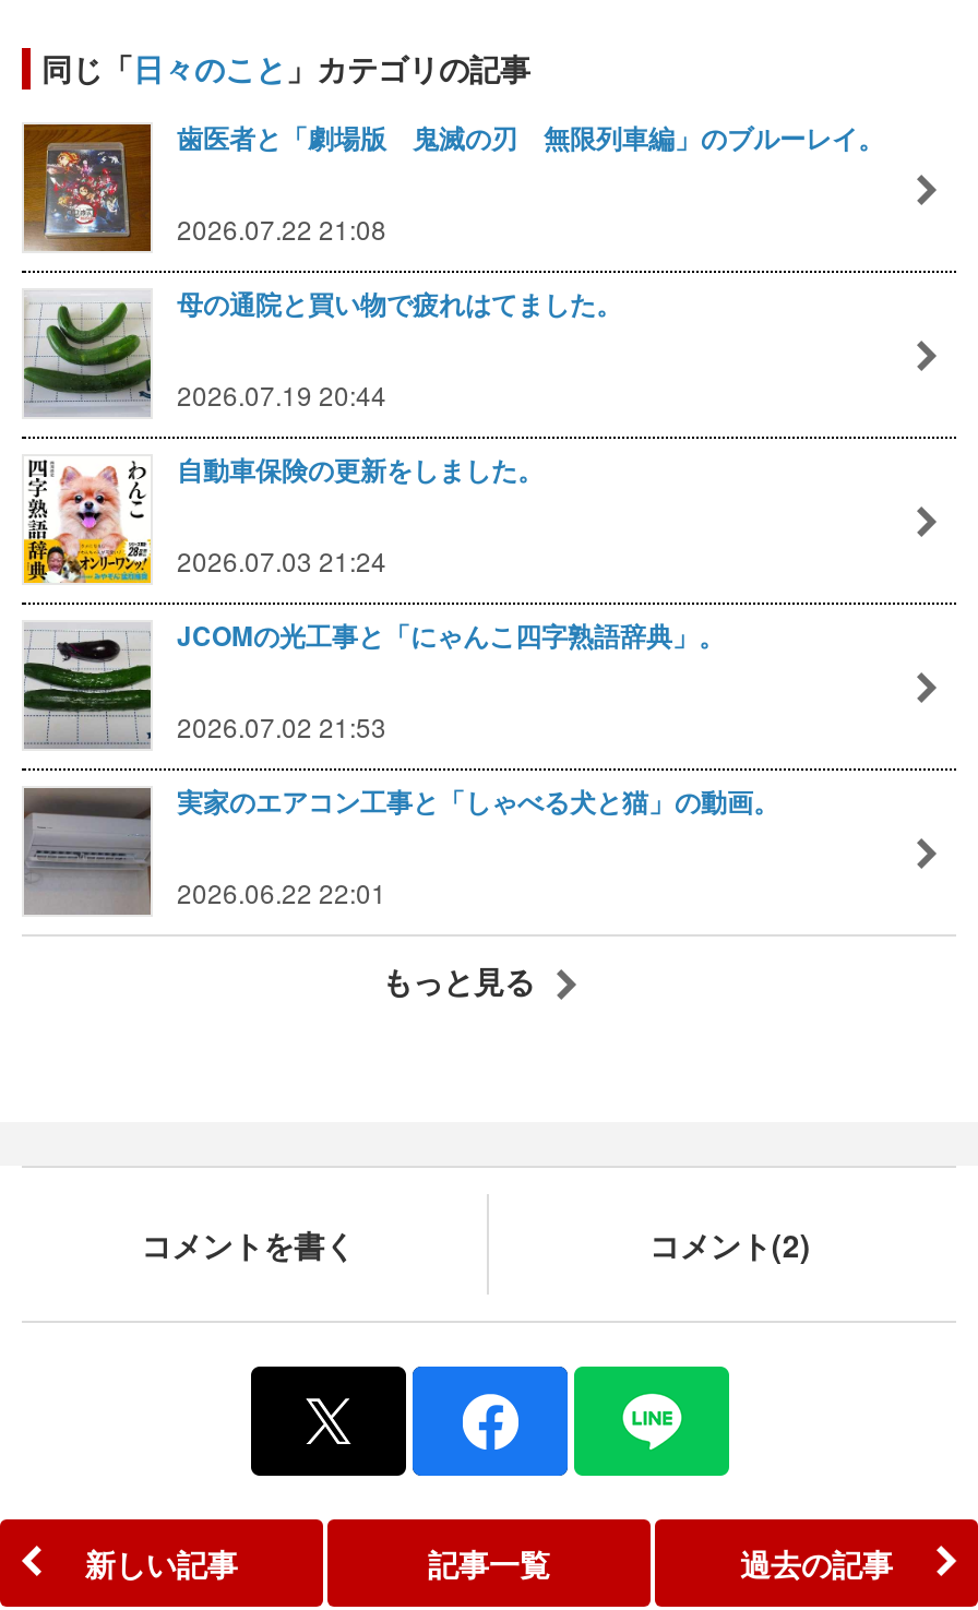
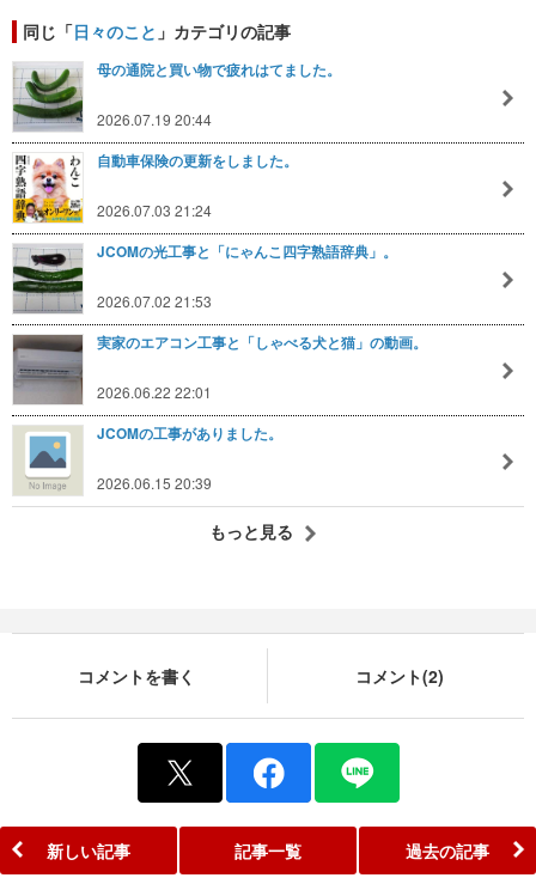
[22,120,884,253] [image] | 歯医者と「劇場版 鬼滅の刃 無限列車編」のブルーレイ。 | 2026.07.22 21:08 -> none
moved [22,286,779,910] -> [12,60,427,402]: [image] | 母の通院と買い物で疲れはてました。 | 2026.07.19 20:44 | ... | 実家のエアコン工事と「しゃべる犬と猫」の動画。 | 2026.06.22 22:01
none -> [13,423,282,494] [image] | JCOMの工事がありました。 | 2026.06.15 20:39

